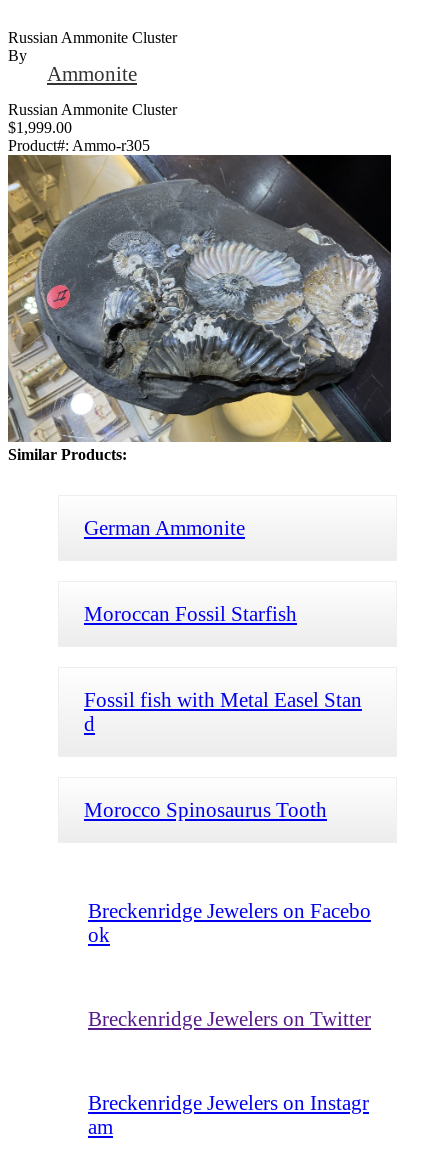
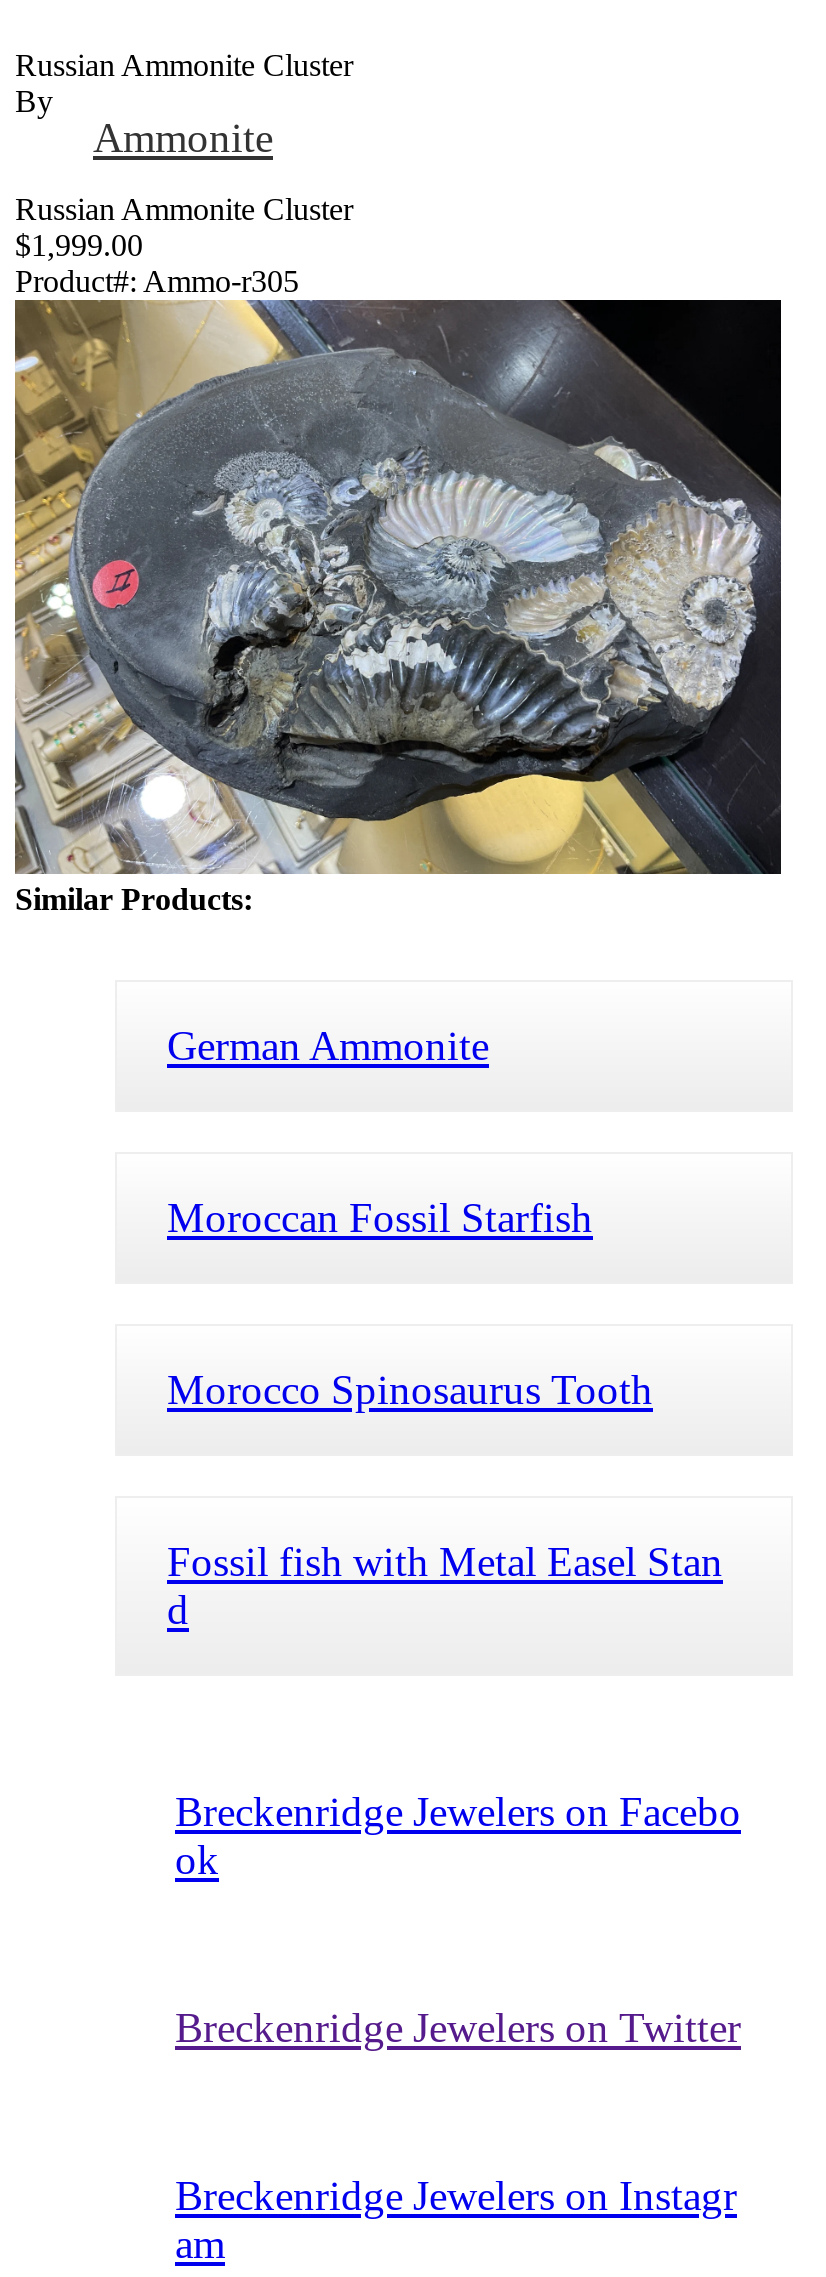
moved [84,688,362,735] -> [167,1538,723,1632]: Fossil fish with Metal Easel Stan | d
moved [84,798,327,821] -> [167,1366,653,1412]: Morocco Spinosaurus Tooth

